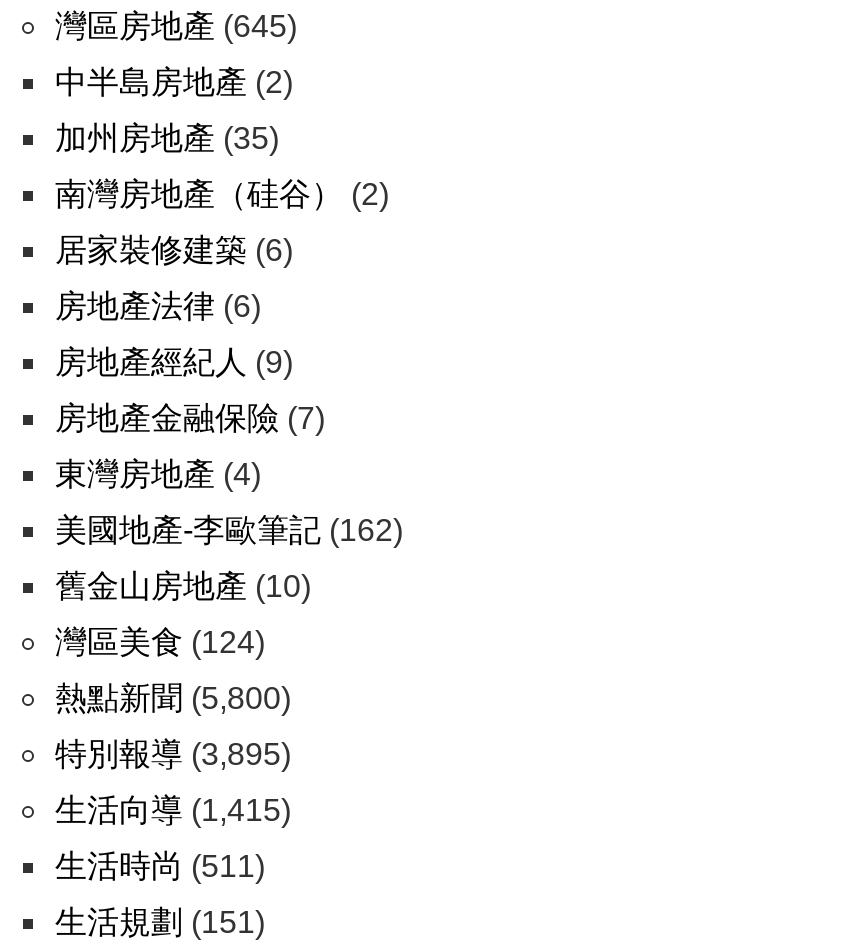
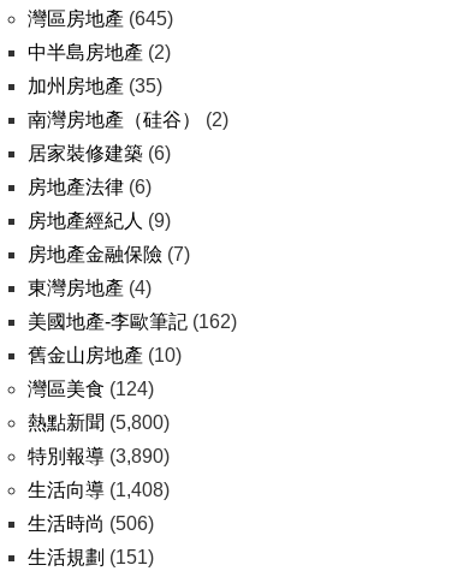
[55,737,291,771] 特別報導(3,895) -> [28,446,170,466] 特別報導(3,890)
[55,793,291,827] 生活向導(1,415) -> [28,480,170,500] 生活向導(1,408)
[55,849,265,883] 生活時尚(511) -> [28,513,154,534] 生活時尚(506)

